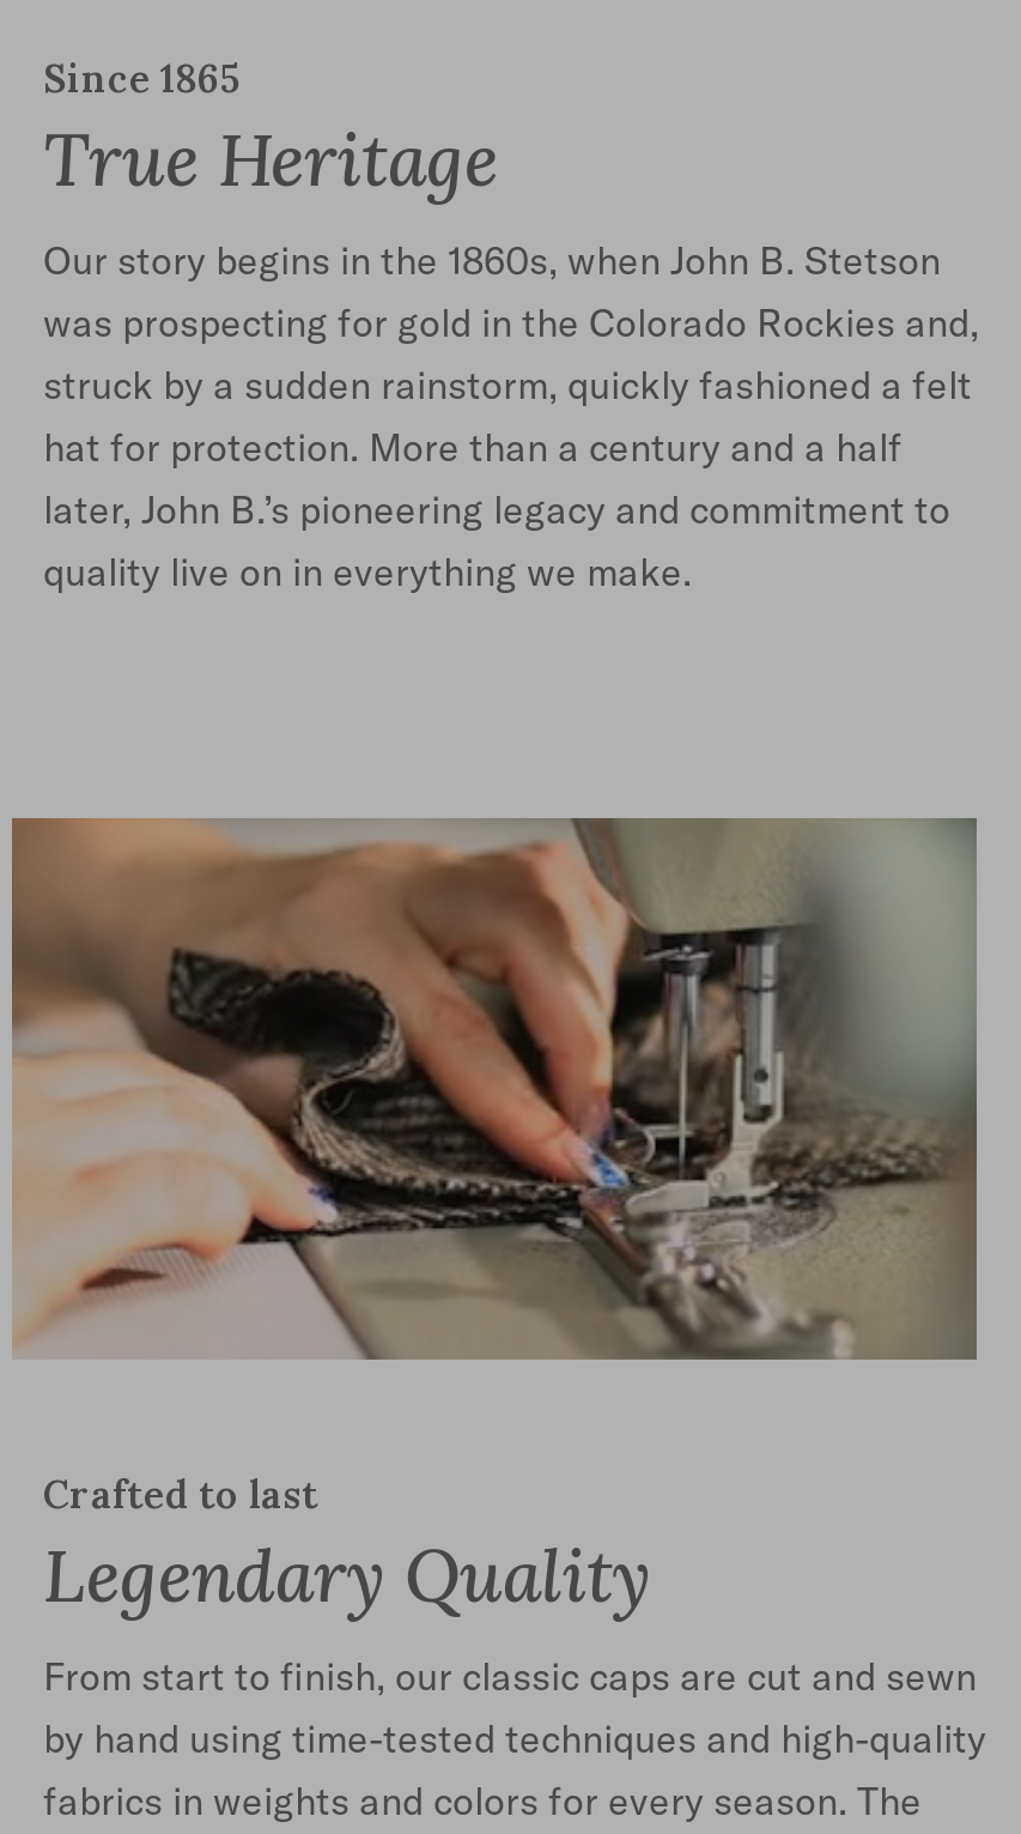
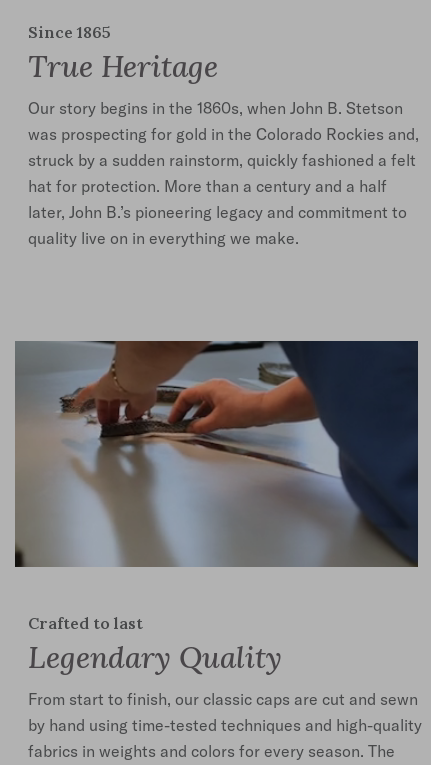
[12,816,979,1360] [image] -> [14,340,419,568] [image]

